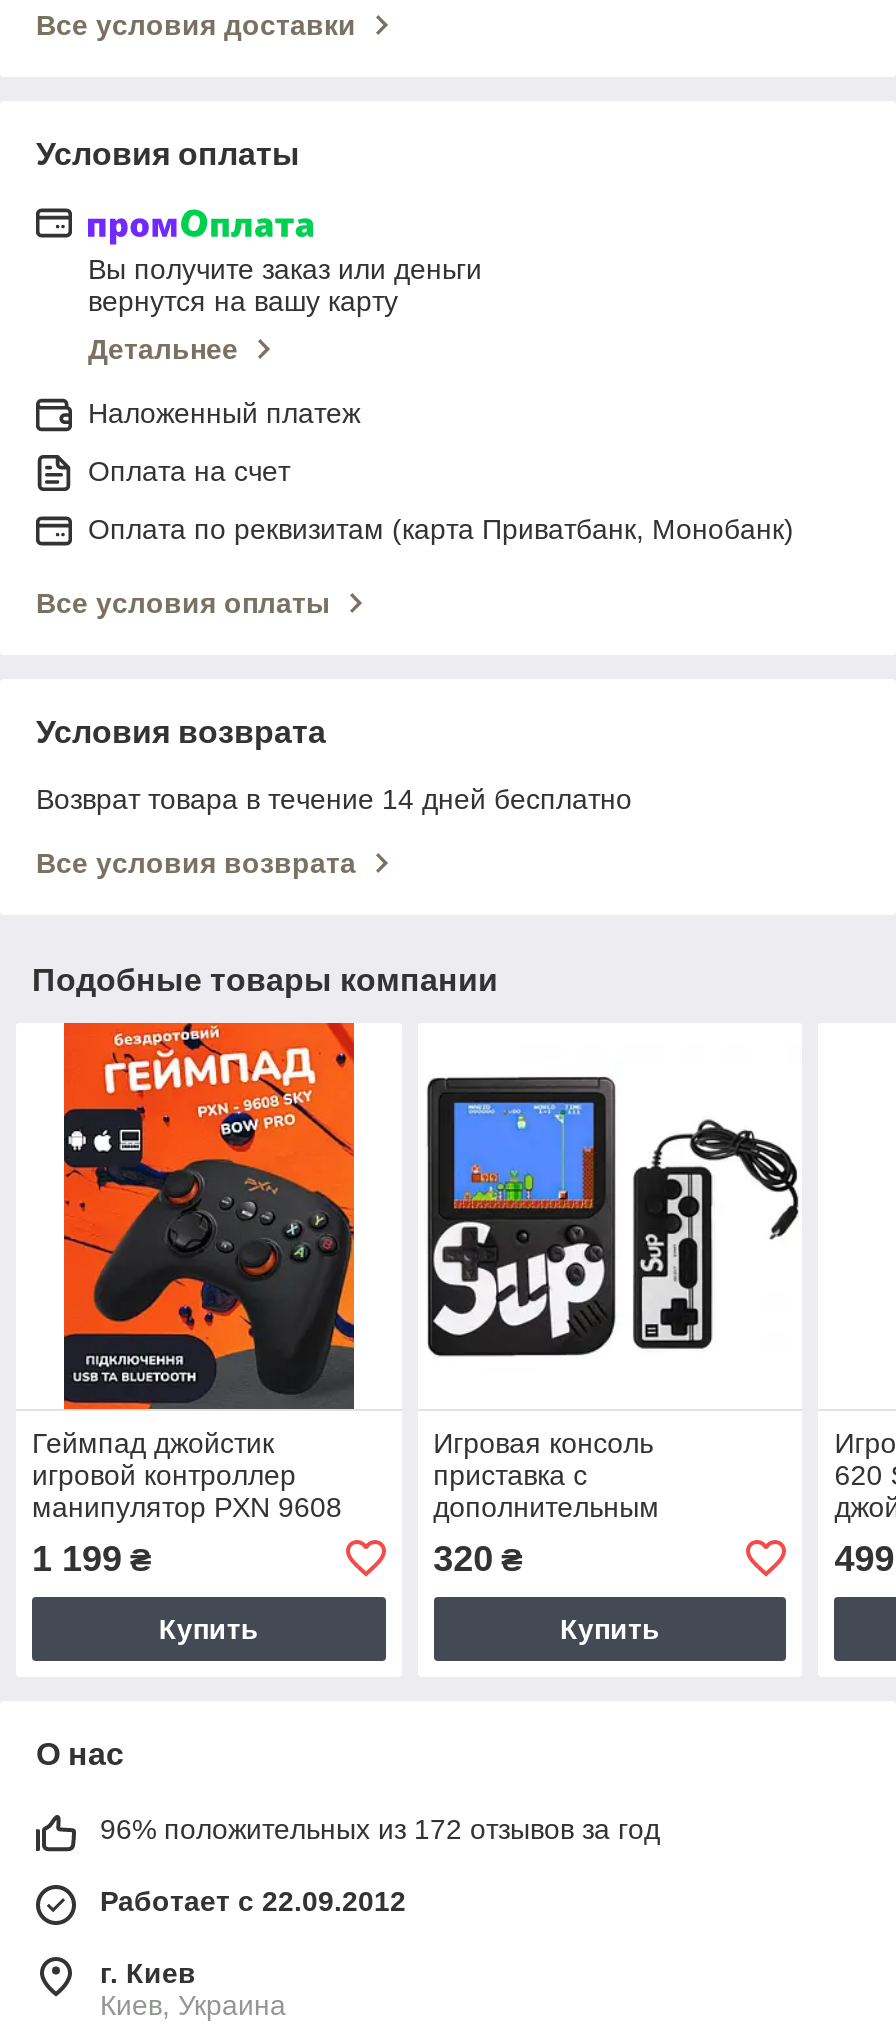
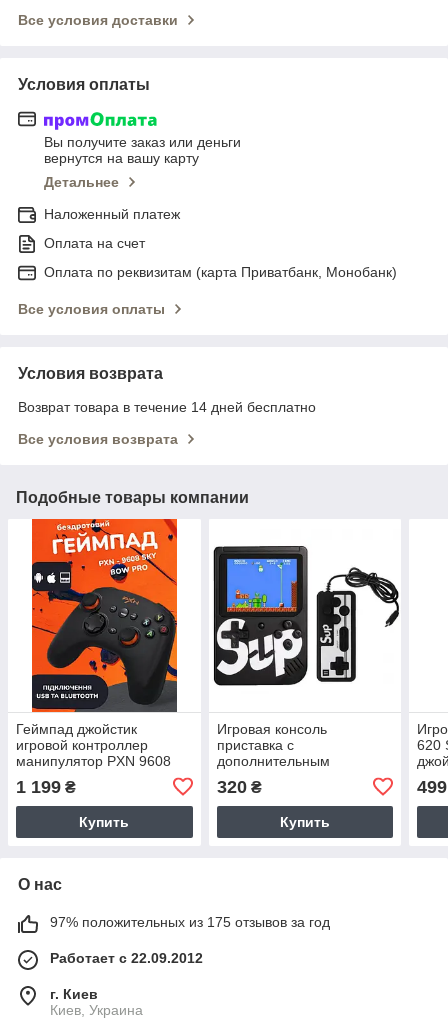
[100,1813,660,1845] 96% положительных из 172 отзывов за год -> [50,914,330,930] 97% положительных из 175 отзывов за год

